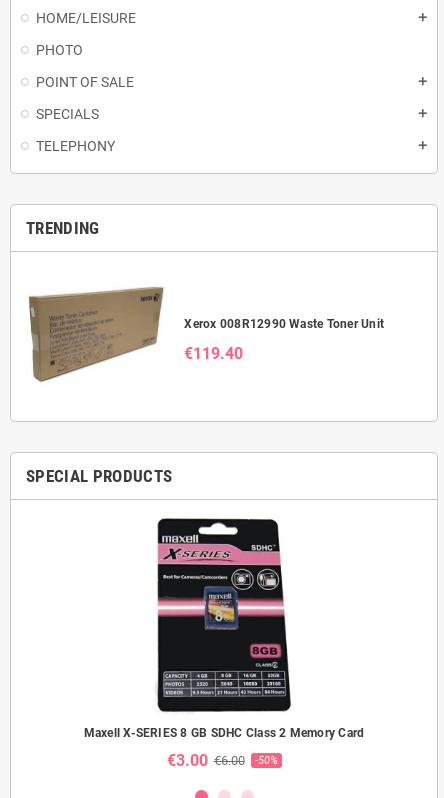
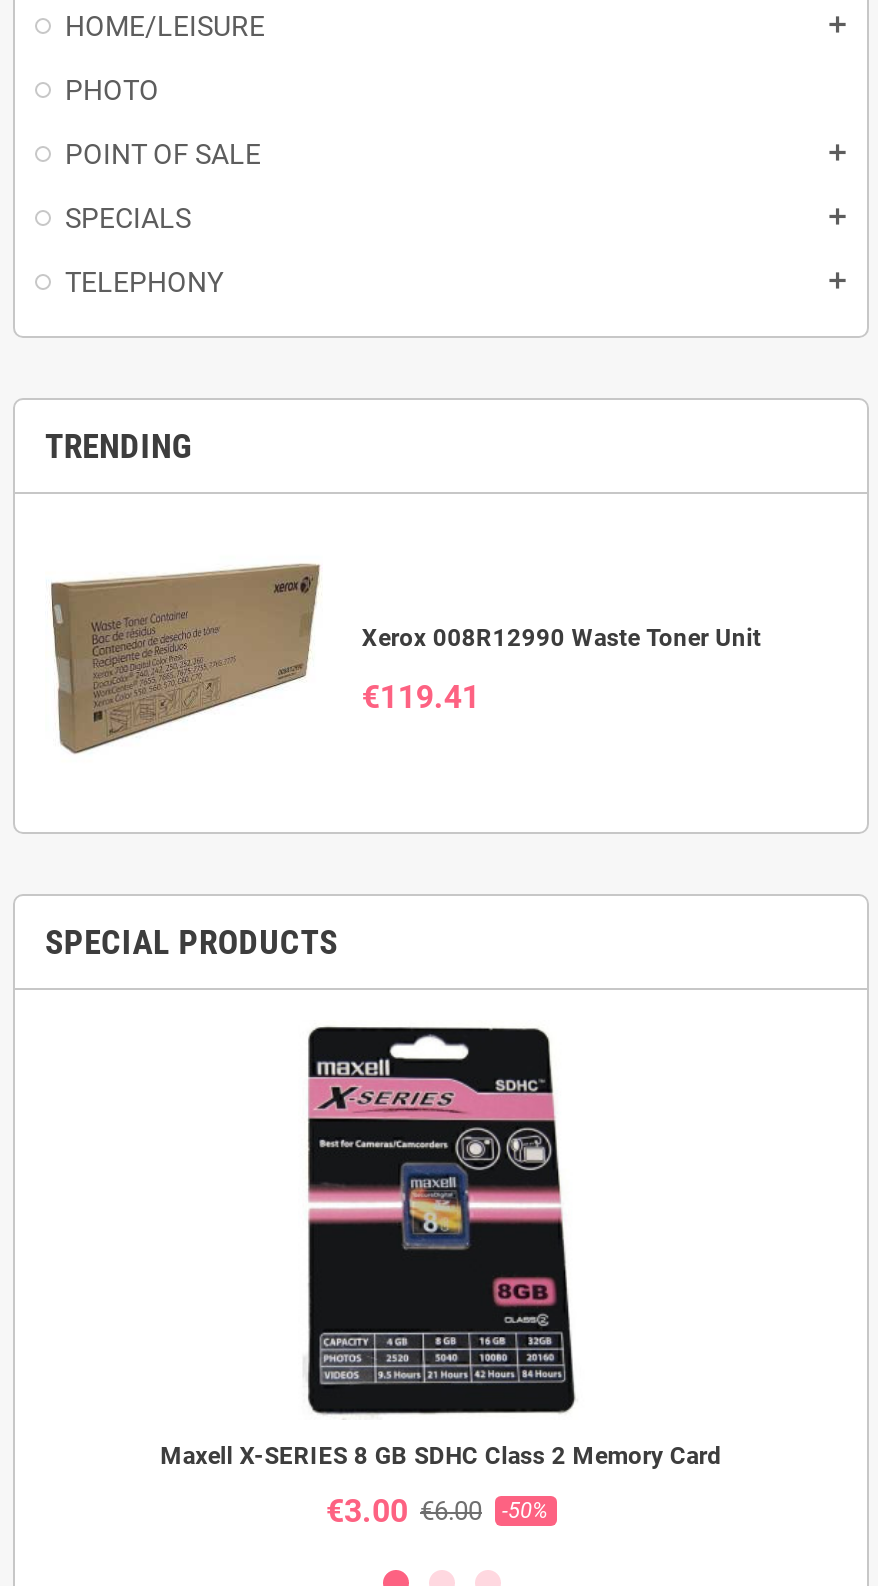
[184,344,243,363] €119.40 -> [362,679,480,717] €119.41

